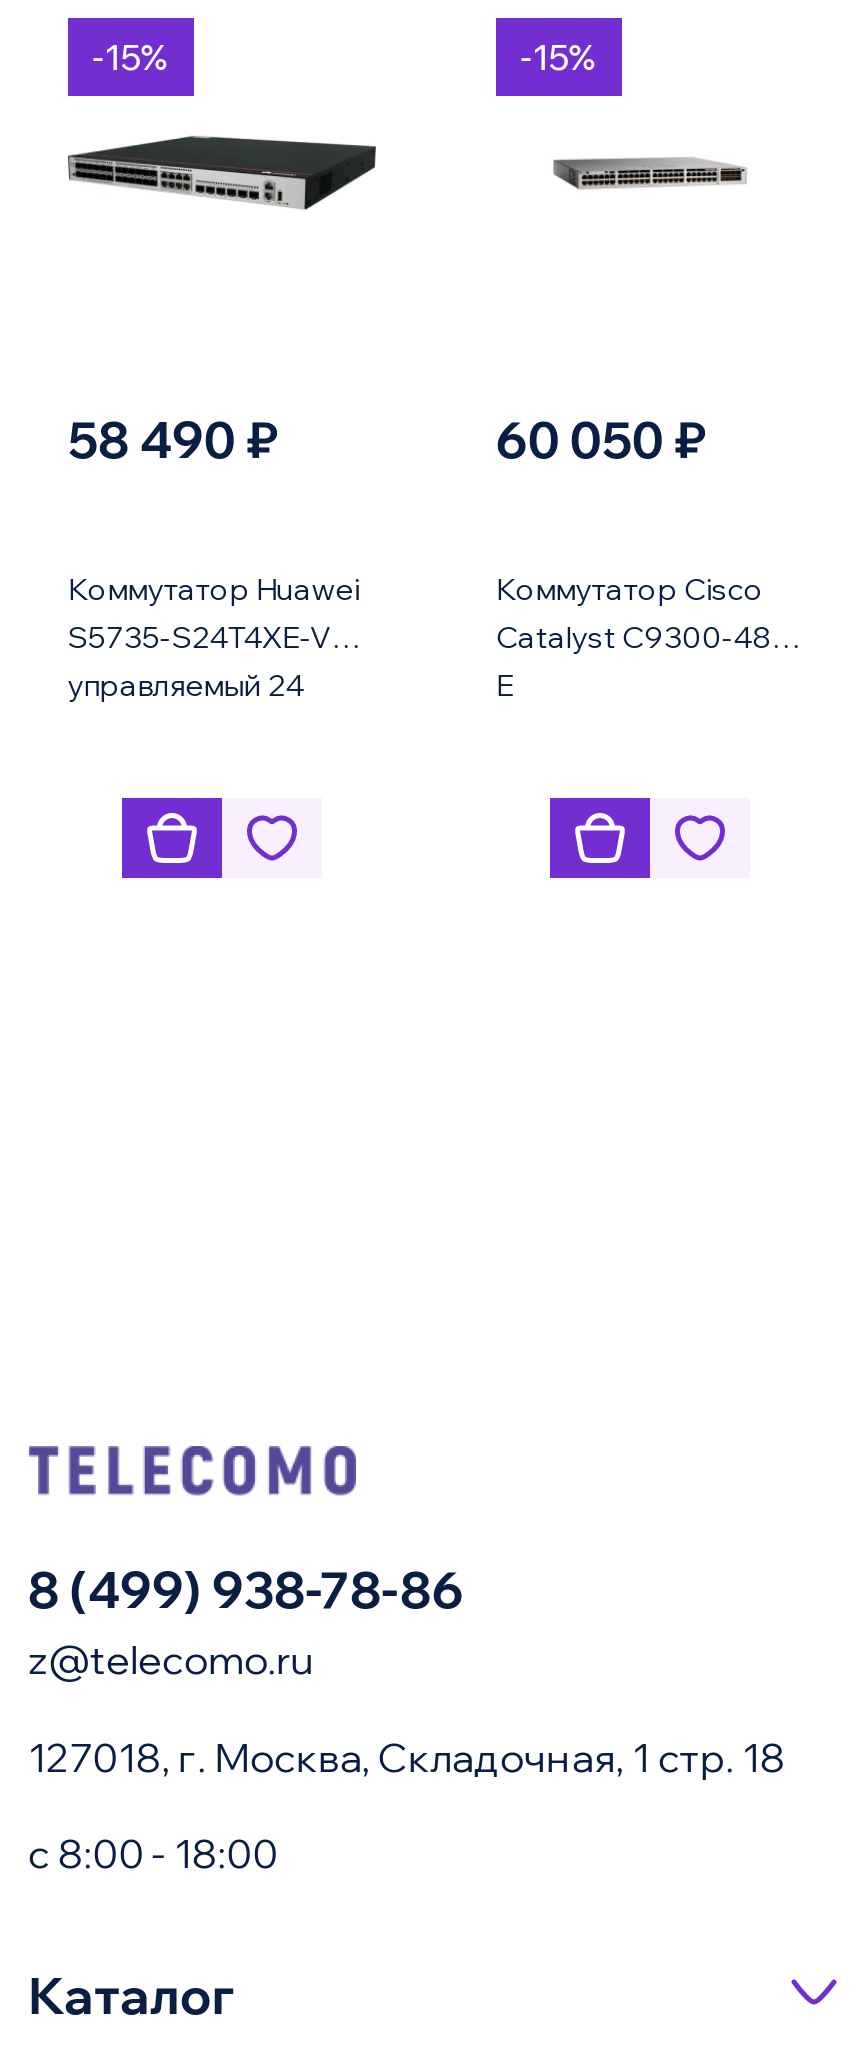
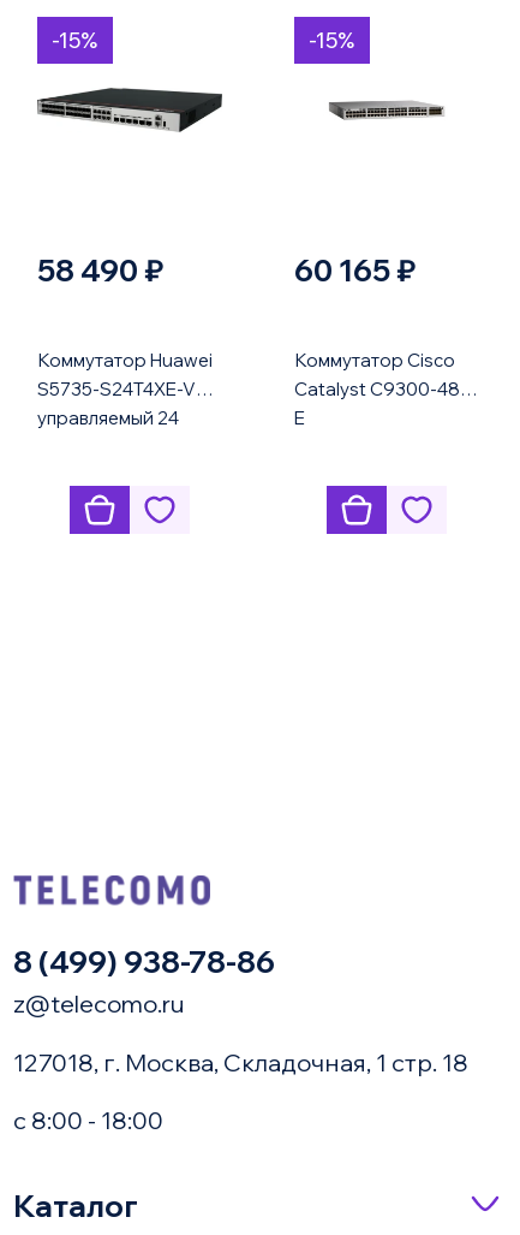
[496,407,706,469] 60 050 ₽ -> [294,251,415,288] 60 165 ₽

